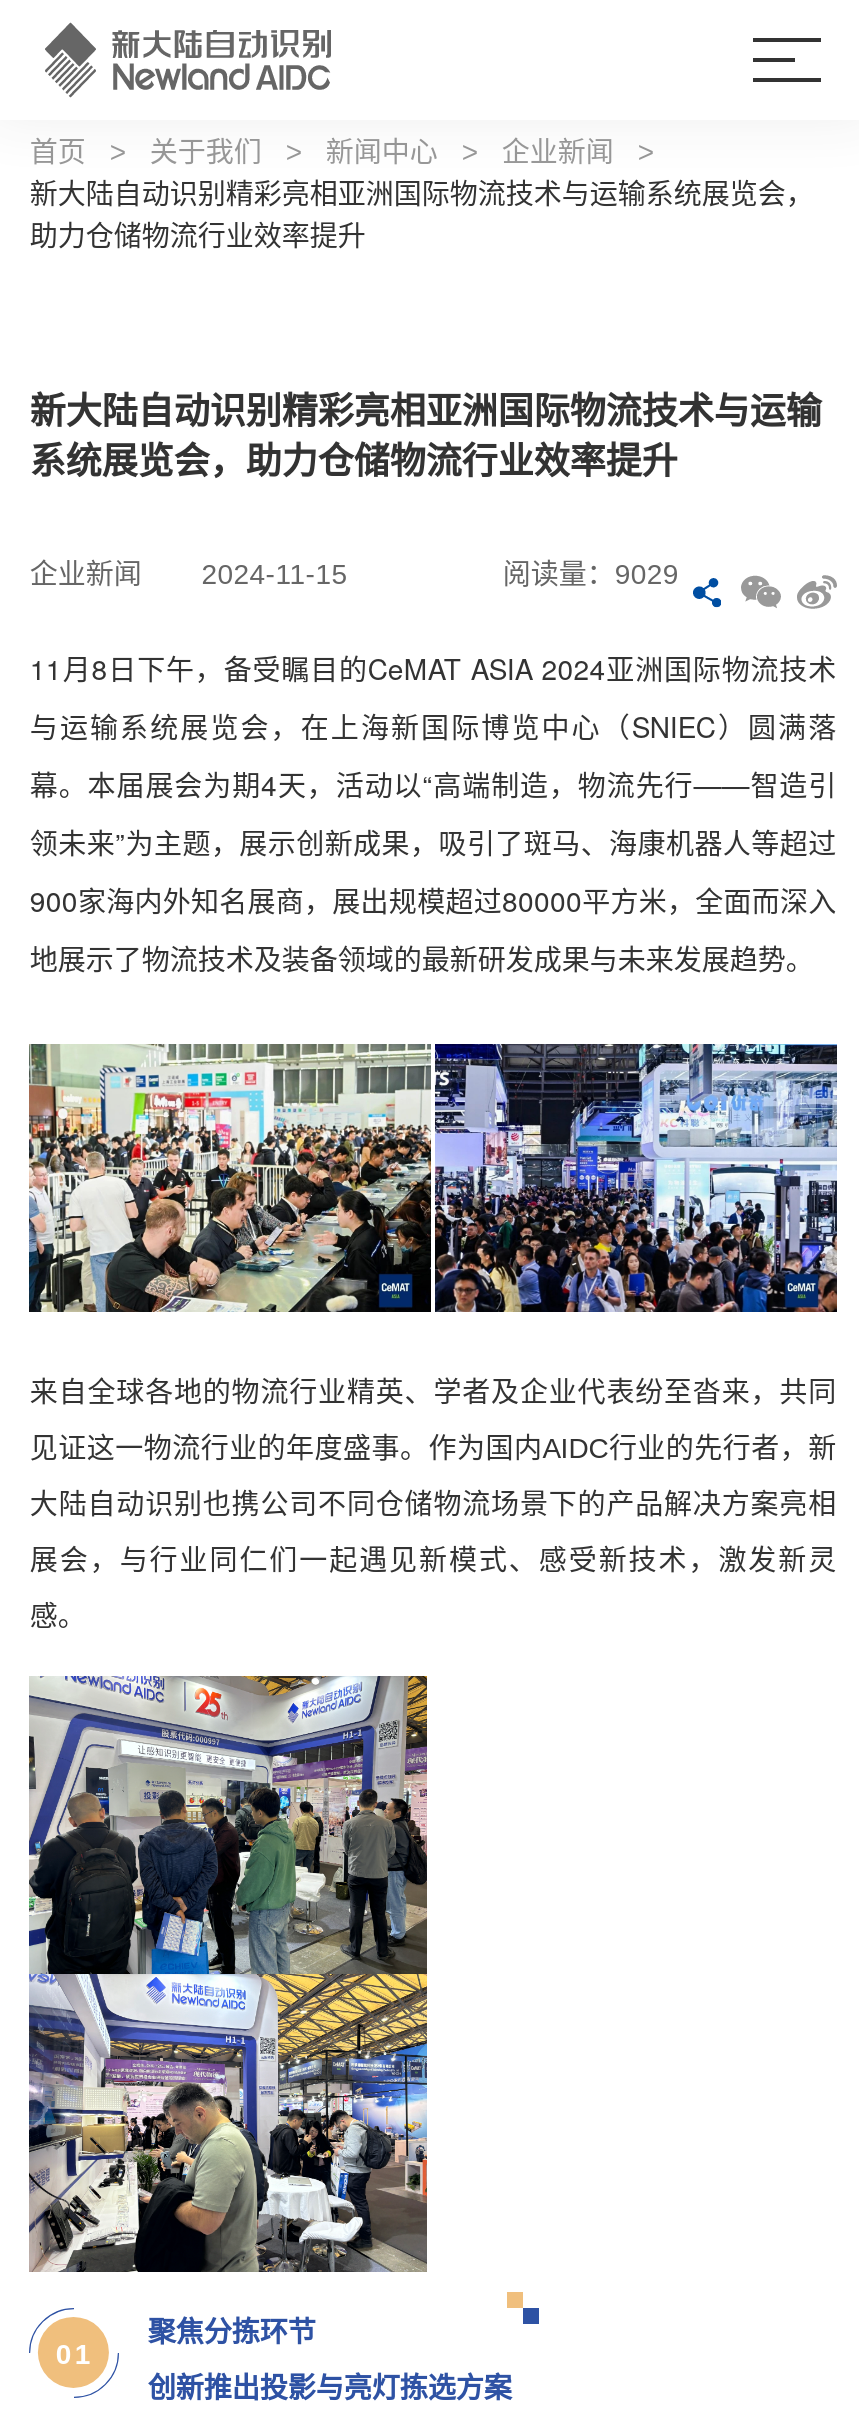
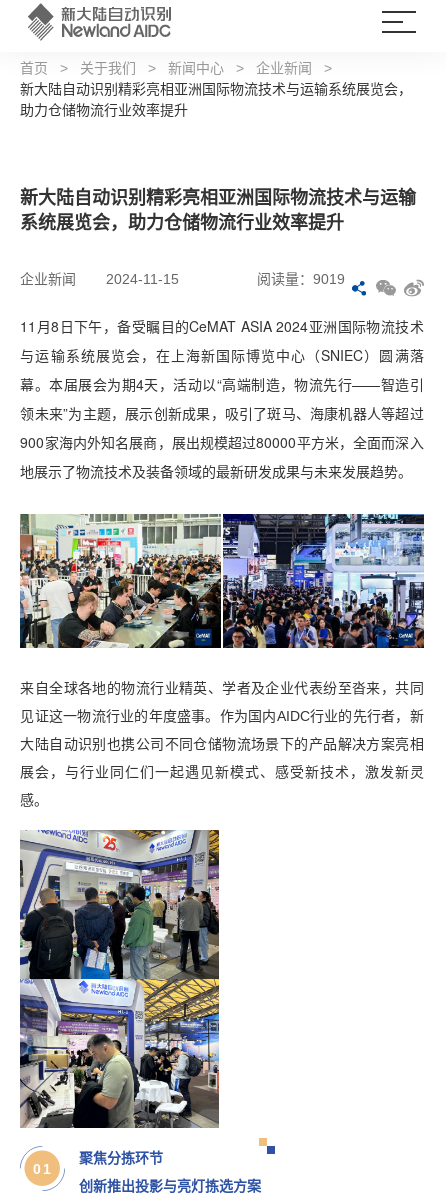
[503,558,679,590] 阅读量：9029 -> [257,271,345,287] 阅读量：9019

